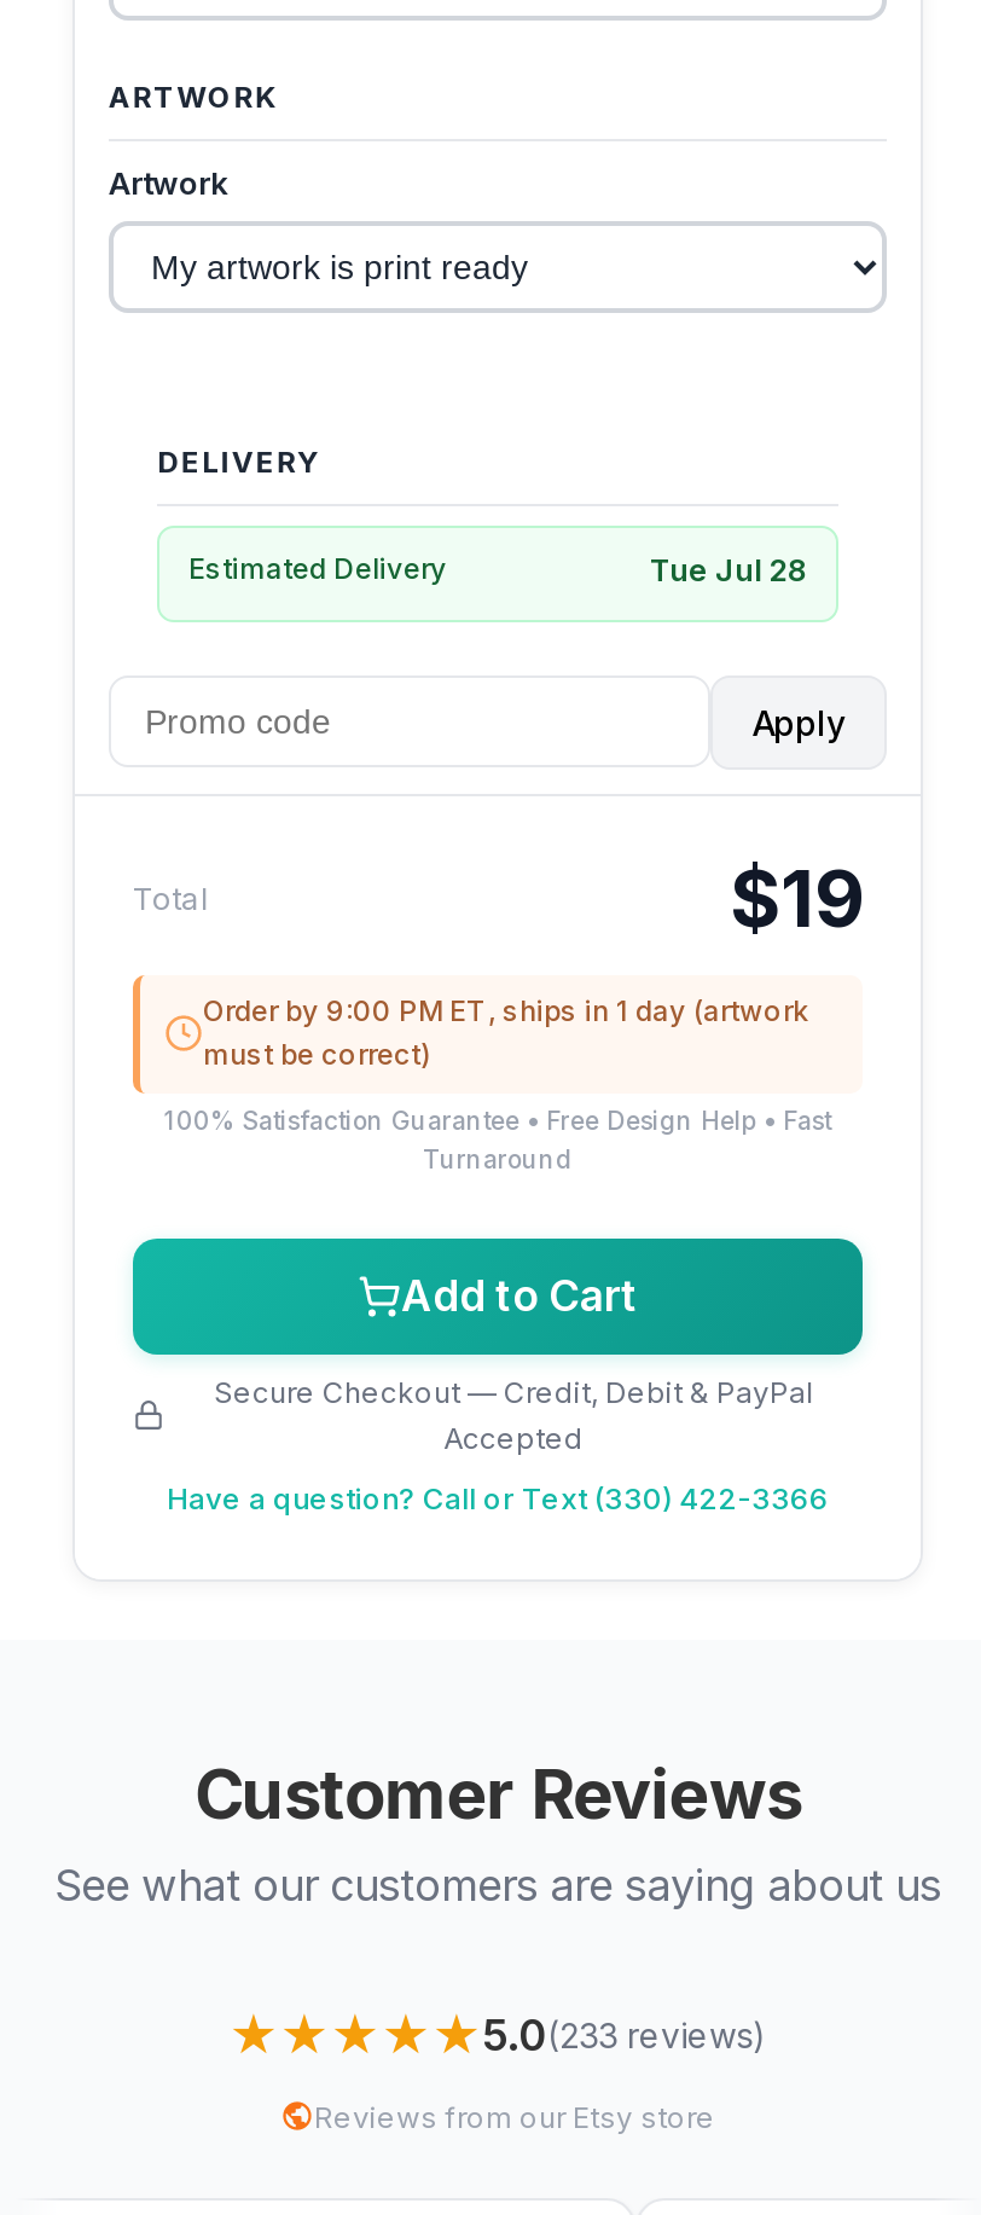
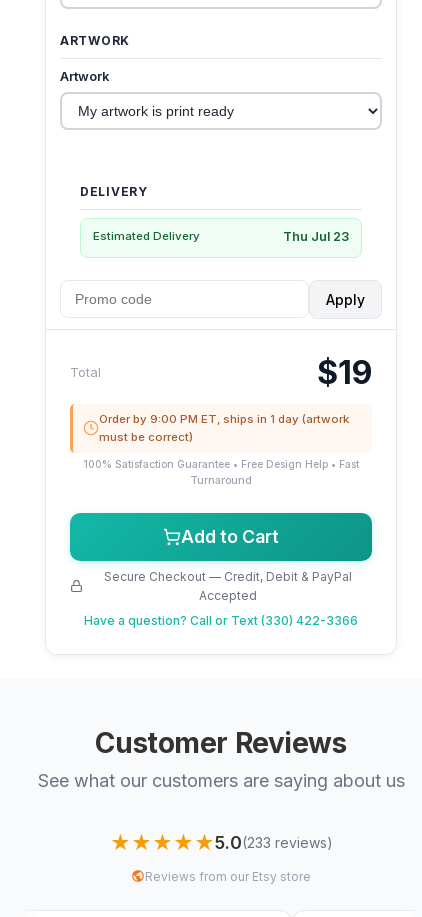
[650,552,807,588] Tue Jul 28 -> [283,229,349,244] Thu Jul 23

